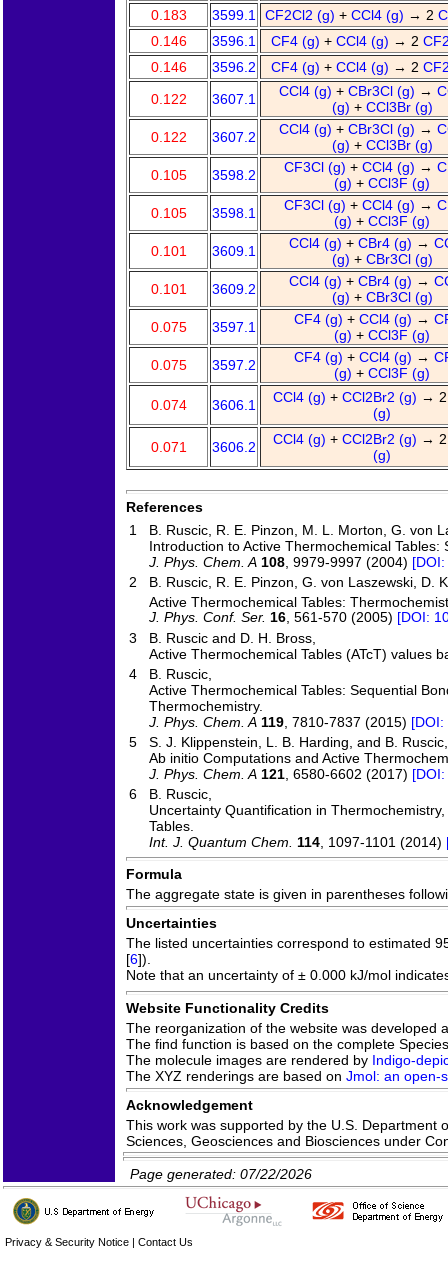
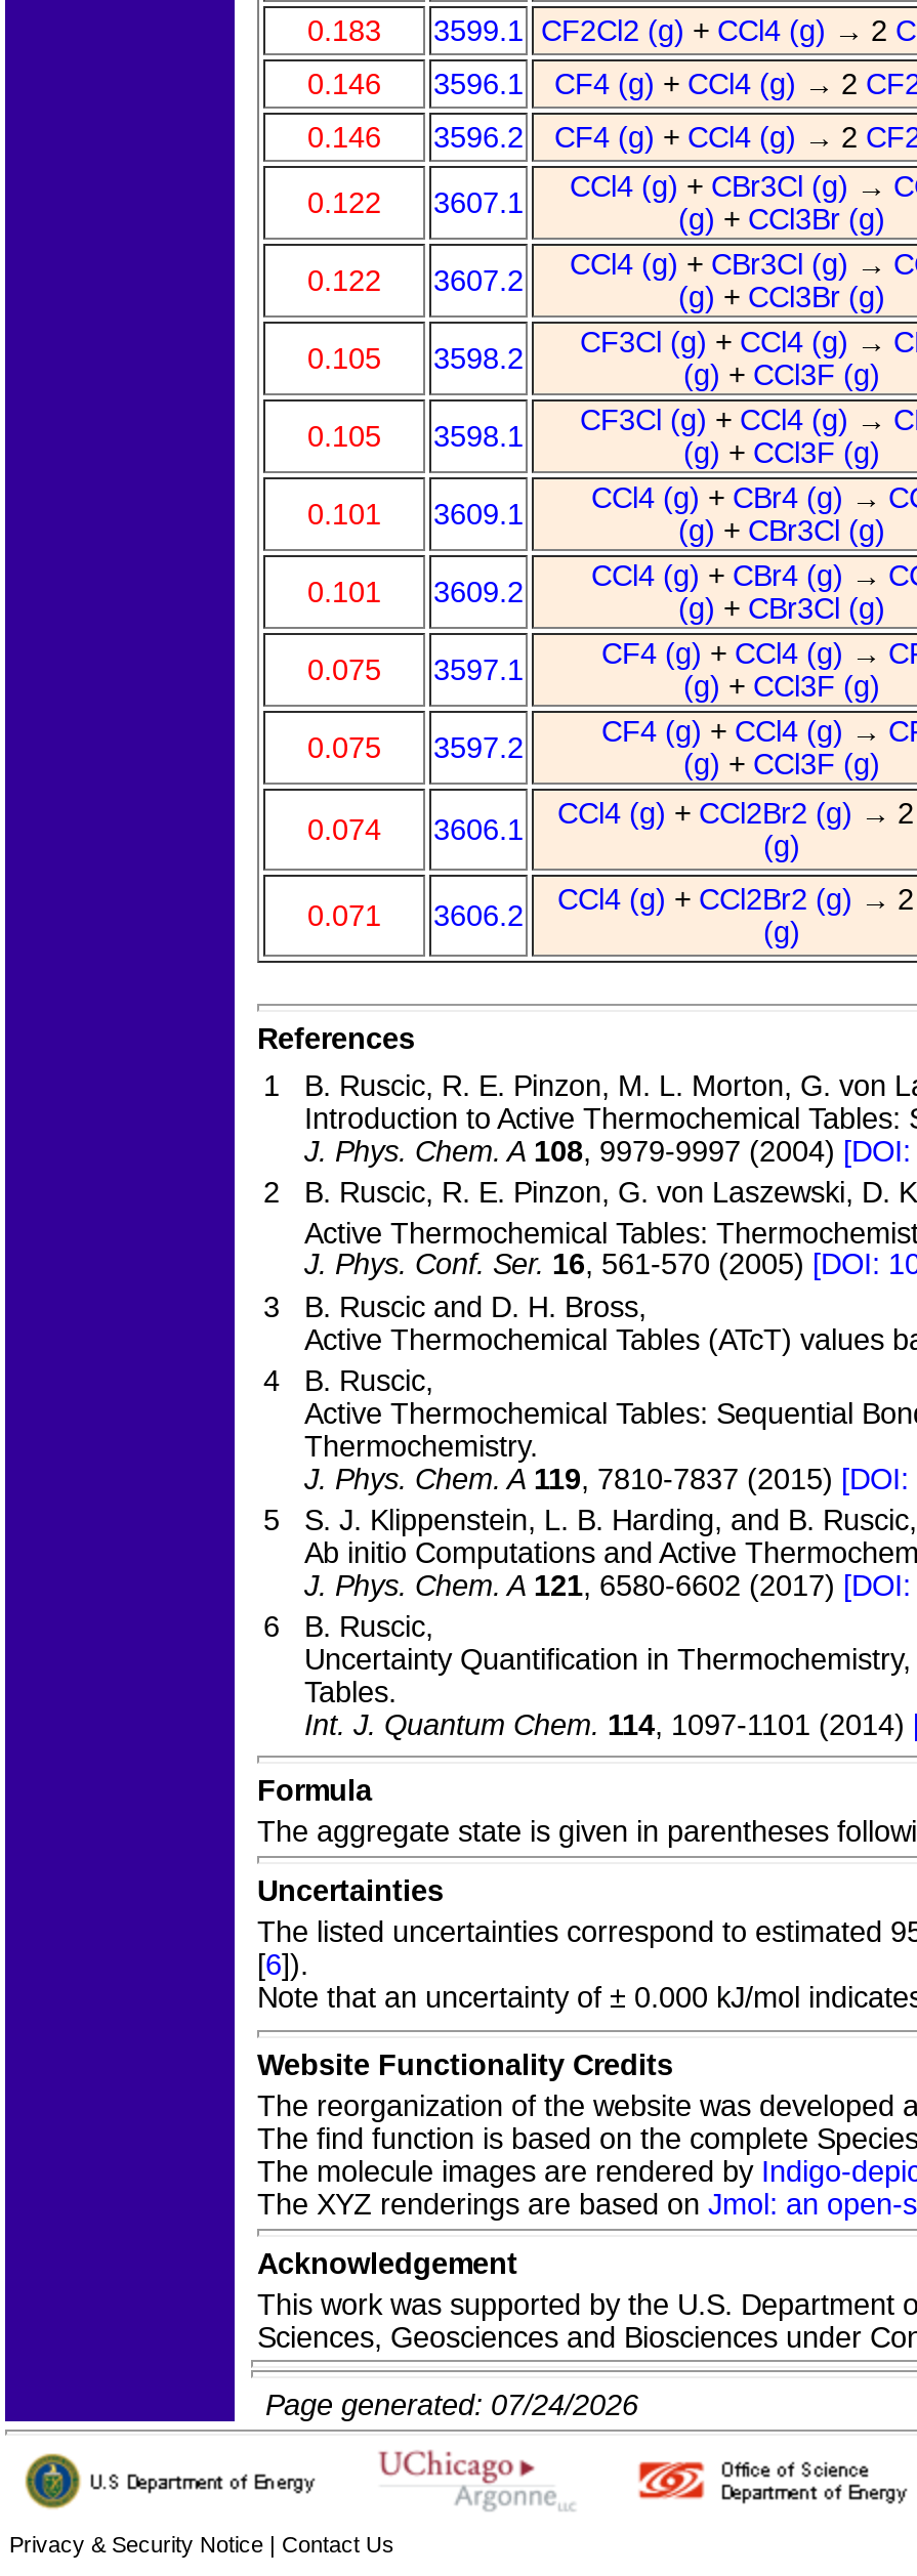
[130,1166,312,1182] Page generated: 07/22/2026 -> [265,2389,638,2421] Page generated: 07/24/2026

